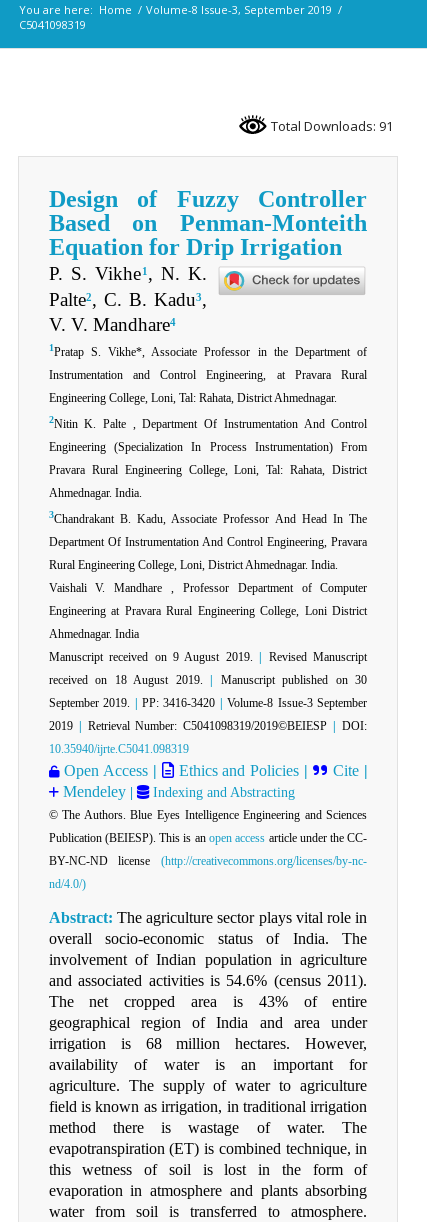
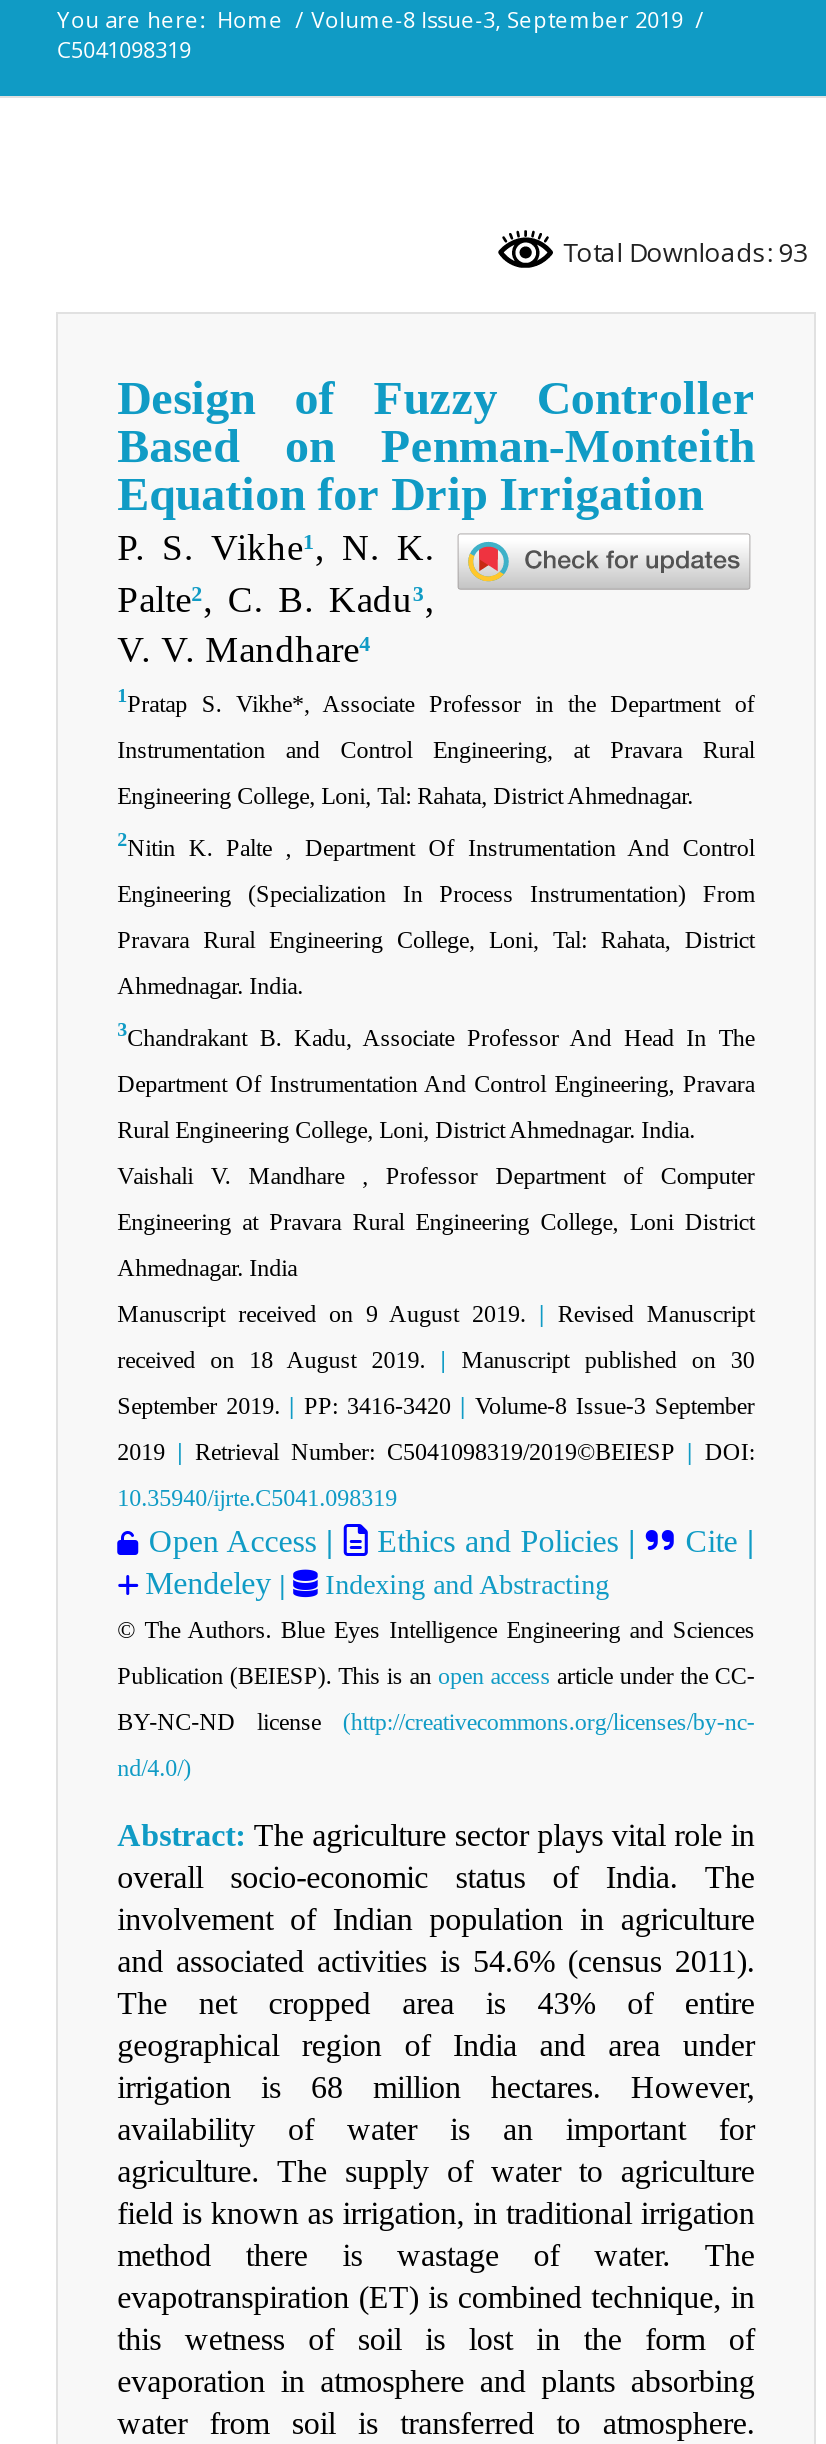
[268,117,393,135] Total Downloads: 91 -> [557,234,807,270] Total Downloads: 93

